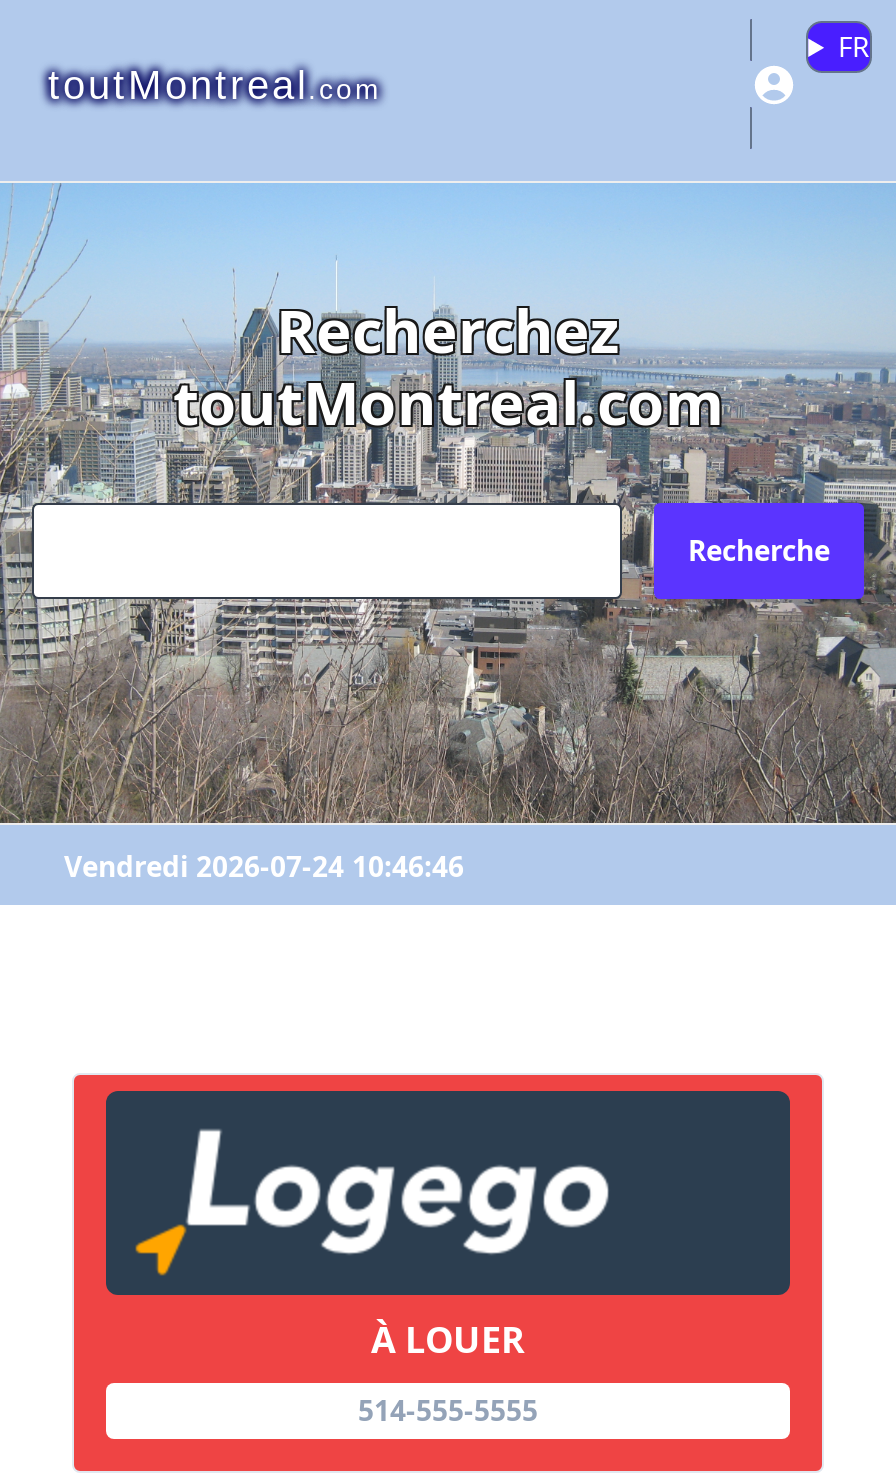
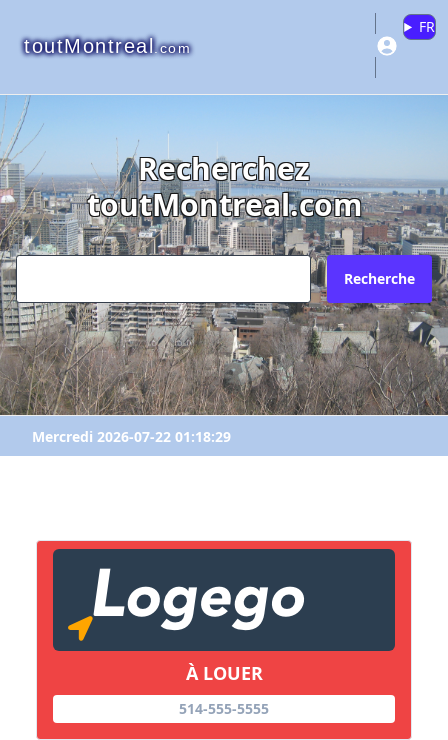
[64,847,464,885] Vendredi 2026-07-24 10:46:46 -> [32,427,231,446] Mercredi 2026-07-22 01:18:29

